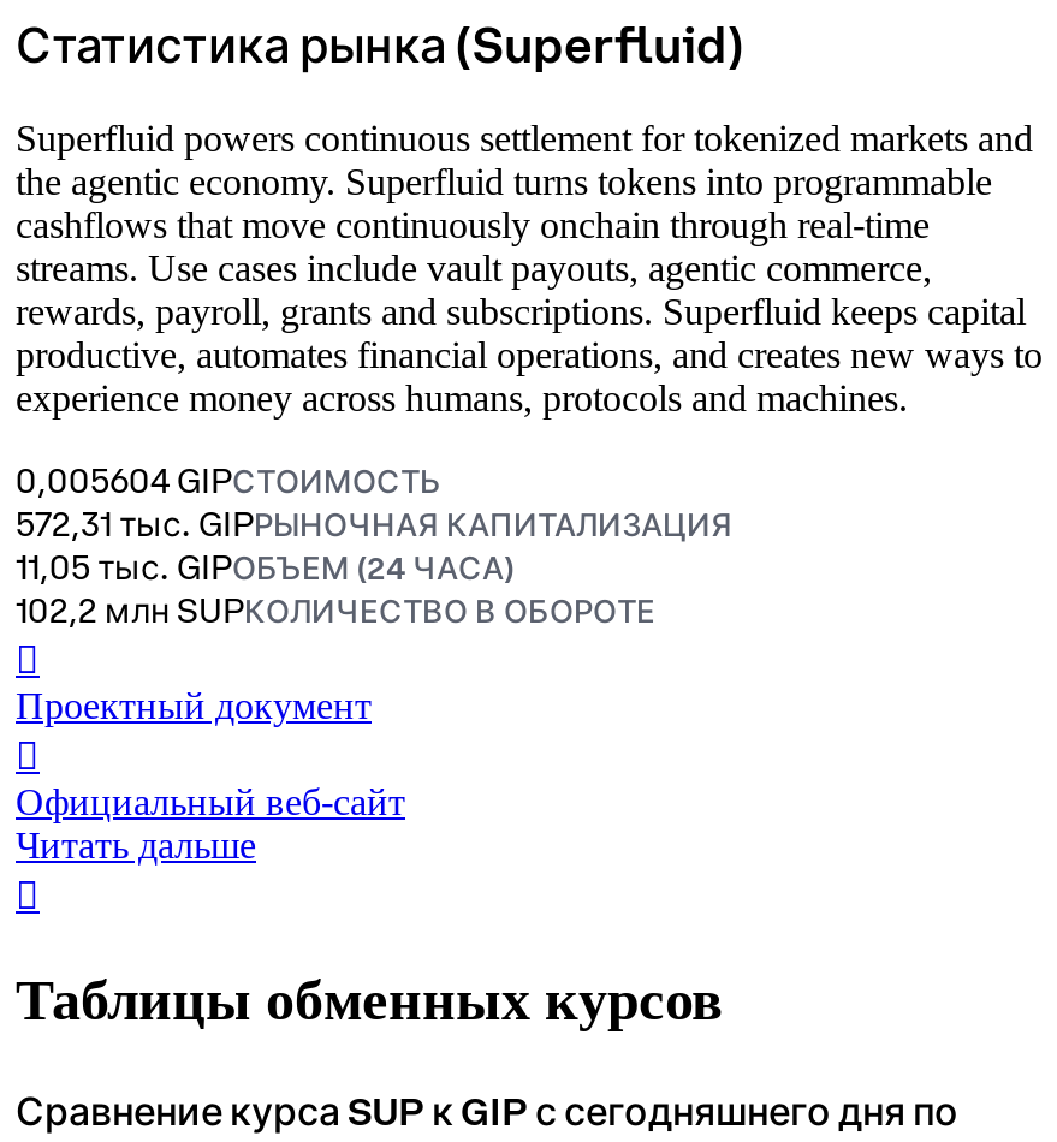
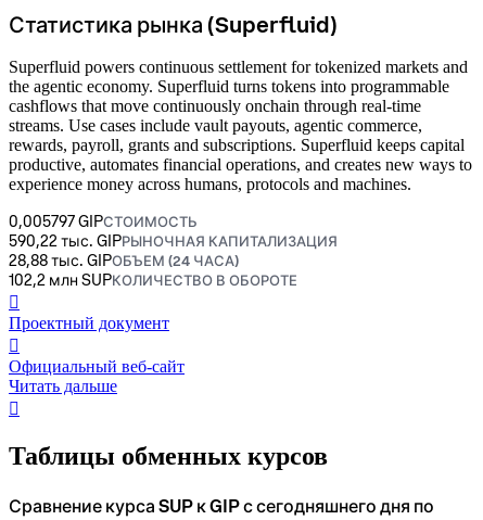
[16,459,441,502] 0,005604 GIPСТОИМОСТЬ -> [9,212,198,231] 0,005797 GIPСТОИМОСТЬ
[16,502,732,546] 572,31 тыс. GIPРЫНОЧНАЯ КАПИТАЛИЗАЦИЯ -> [9,231,338,251] 590,22 тыс. GIPРЫНОЧНАЯ КАПИТАЛИЗАЦИЯ
[16,546,513,589] 11,05 тыс. GIPОБЪЕМ (24 ЧАСА) -> [9,251,239,270] 28,88 тыс. GIPОБЪЕМ (24 ЧАСА)

